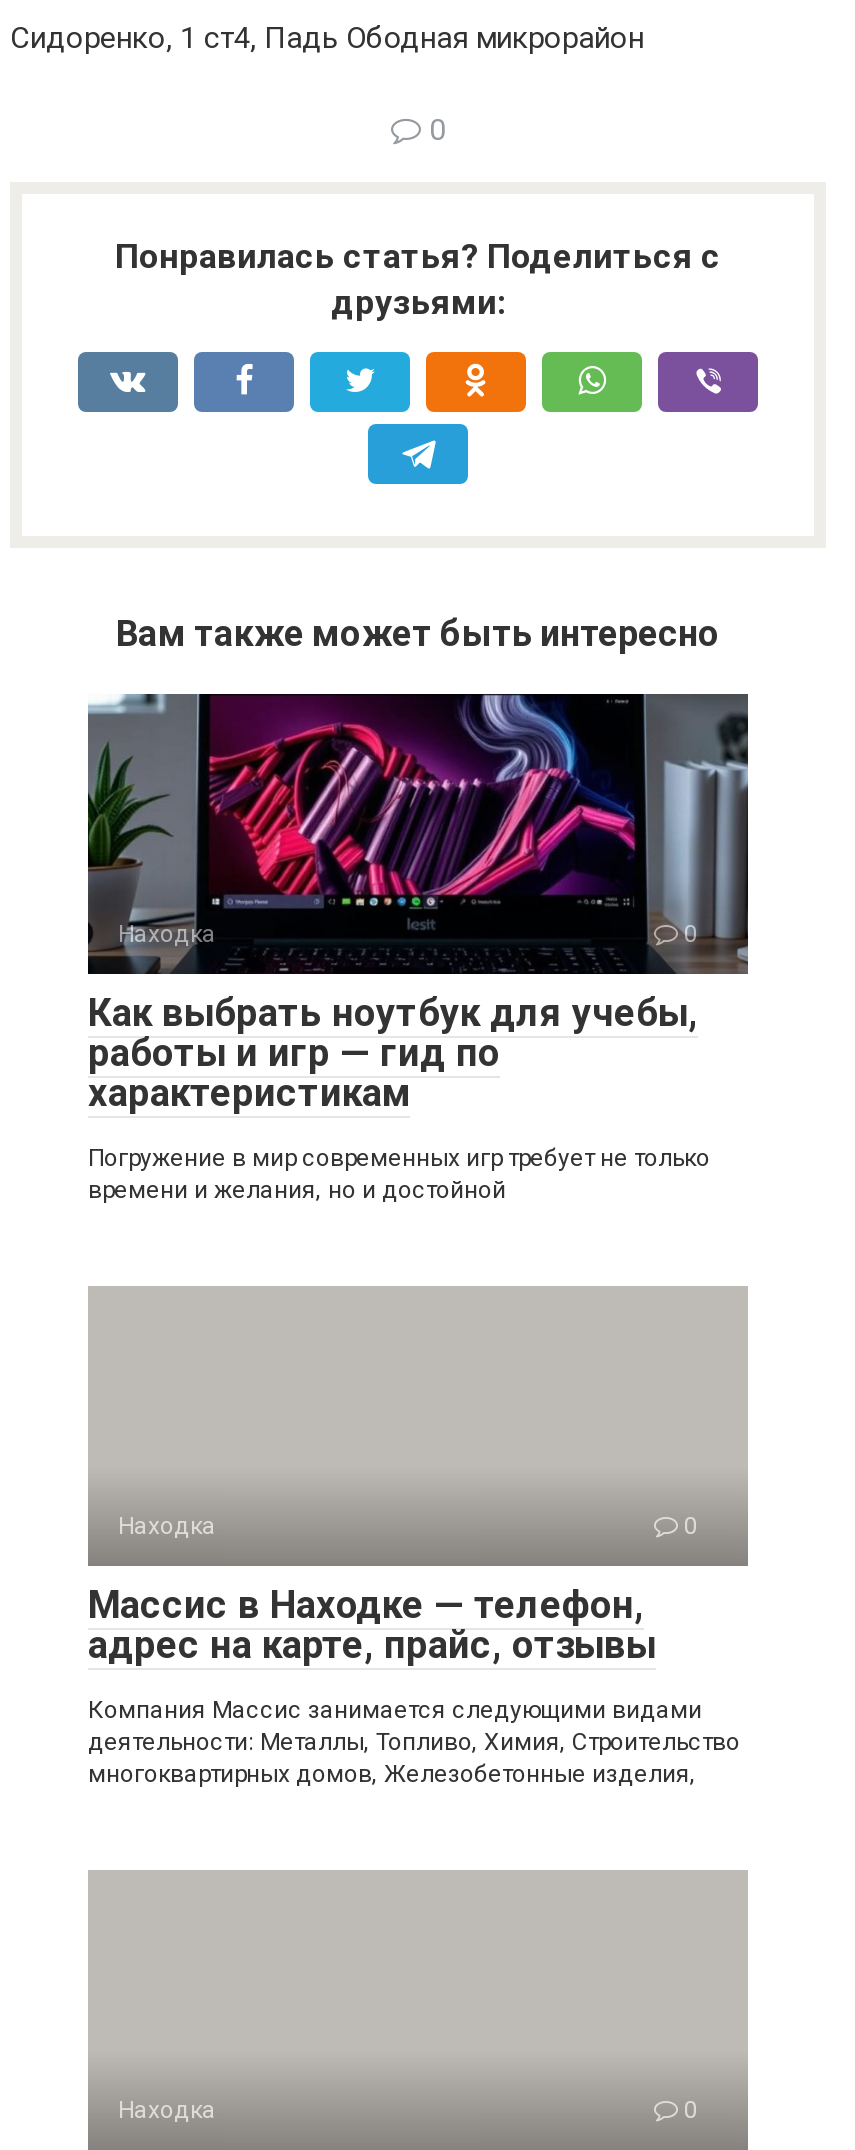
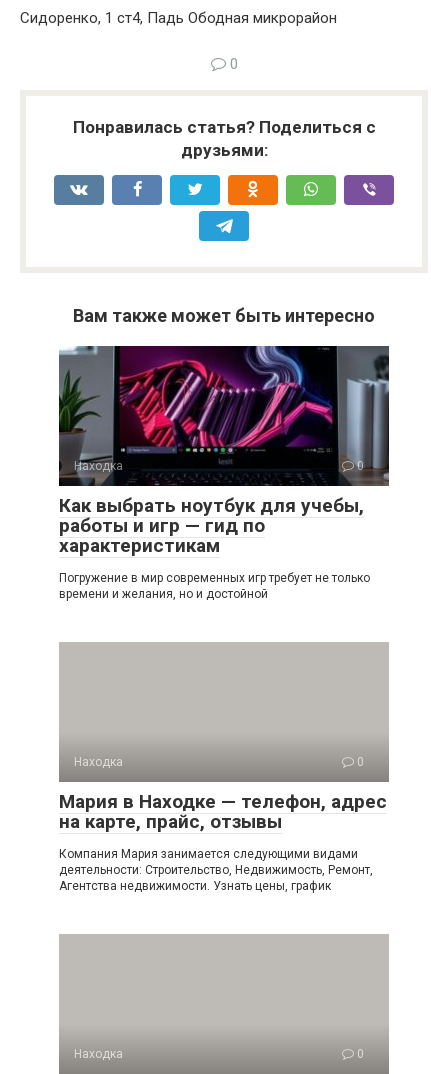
[88,1582,656,1668] Массис в Находке — телефон, | адрес на карте, прайс, отзывы -> [59,790,387,833] Мария в Находке — телефон, адрес | на карте, прайс, отзывы
[88,1696,740,1788] Компания Массис занимается следующими видами | деятельности: Металлы, Топливо, Химия, Строительство | многоквартирных домов, Железобетонные изделия, -> [59,847,373,893] Компания Мария занимается следующими видами | деятельности: Строительство, Недвижимость, Ремонт, | Агентства недвижимости. Узнать цены, график

